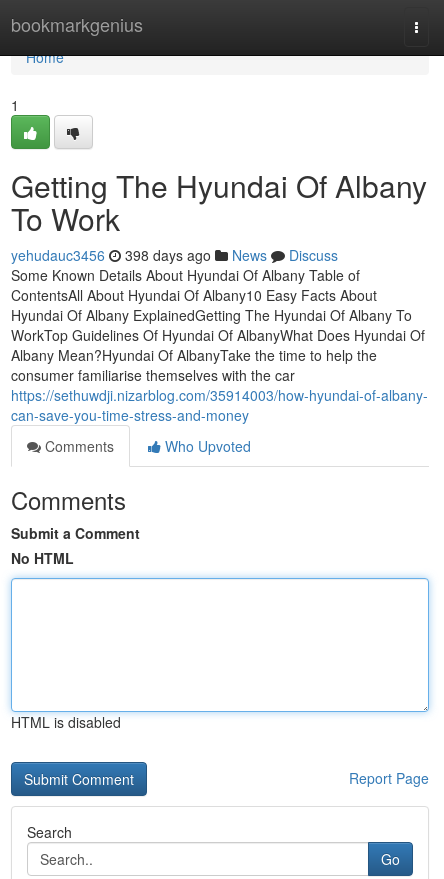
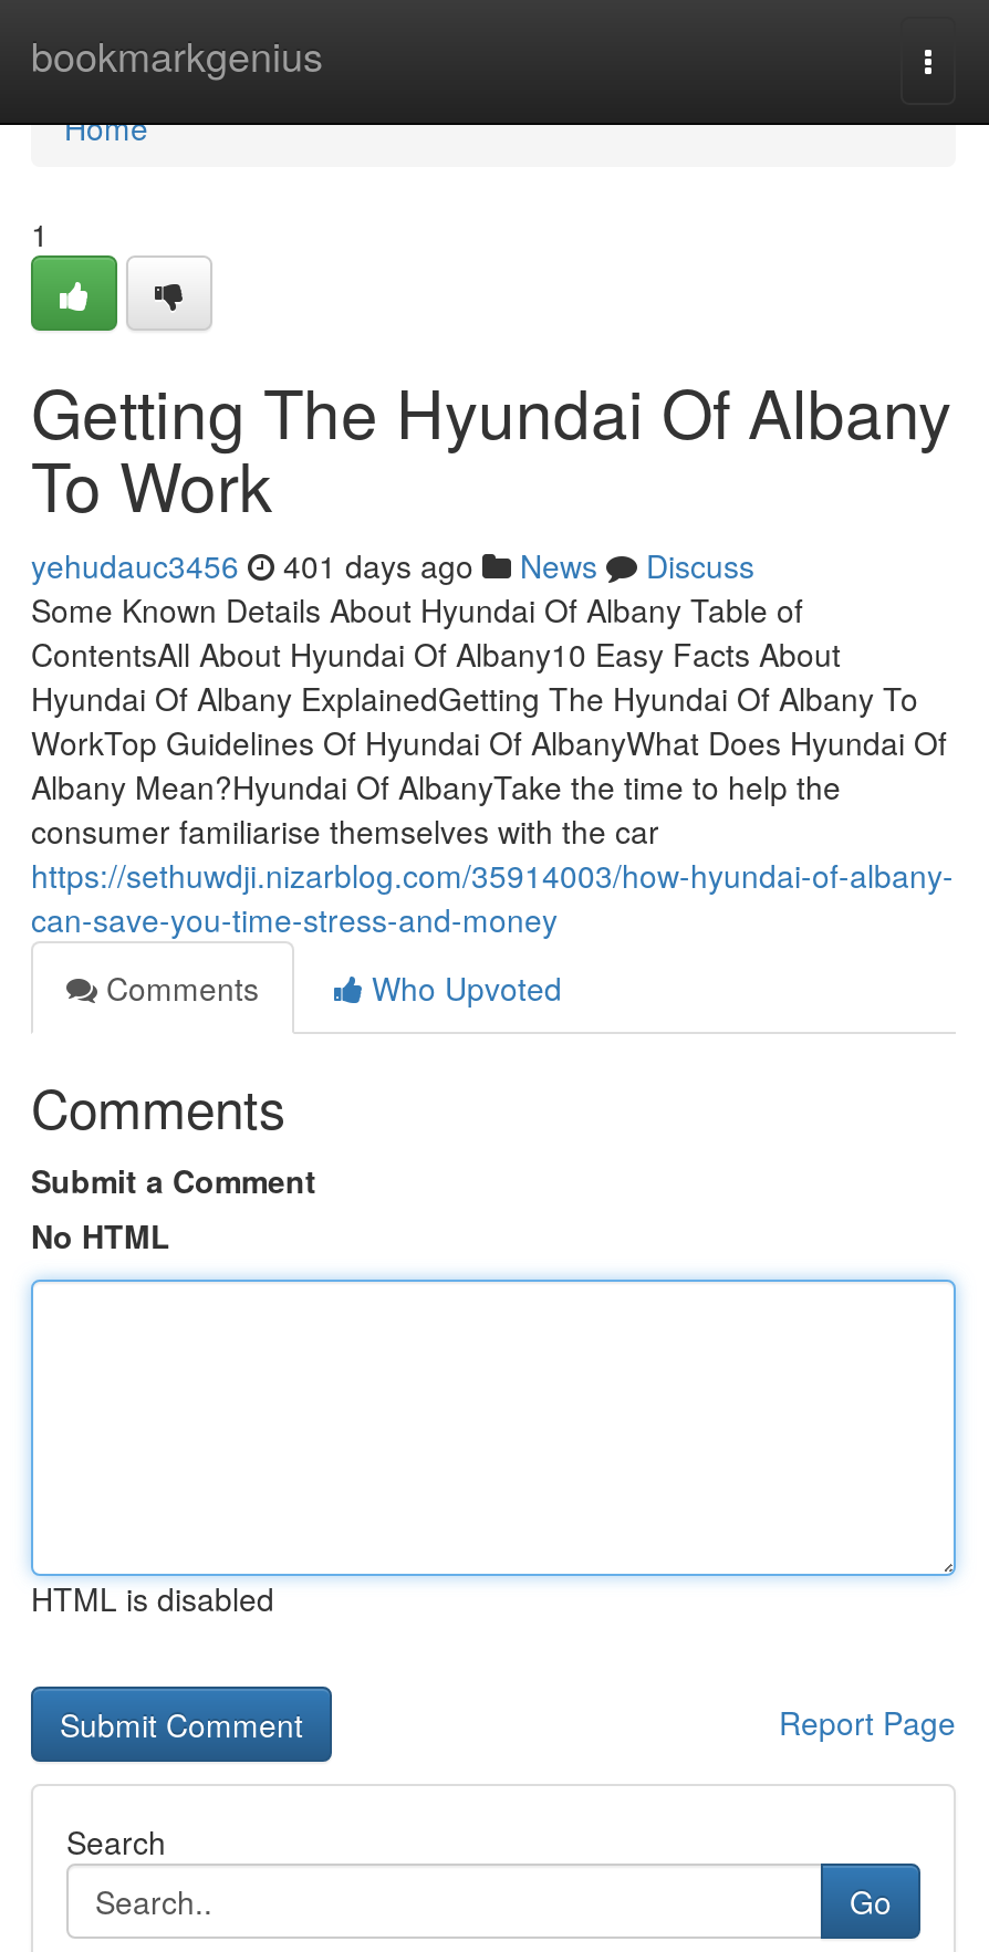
[11,245,338,265] yehudauc3456 398 days ago News Discuss -> [31,543,754,587] yehudauc3456 401 days ago News Discuss

